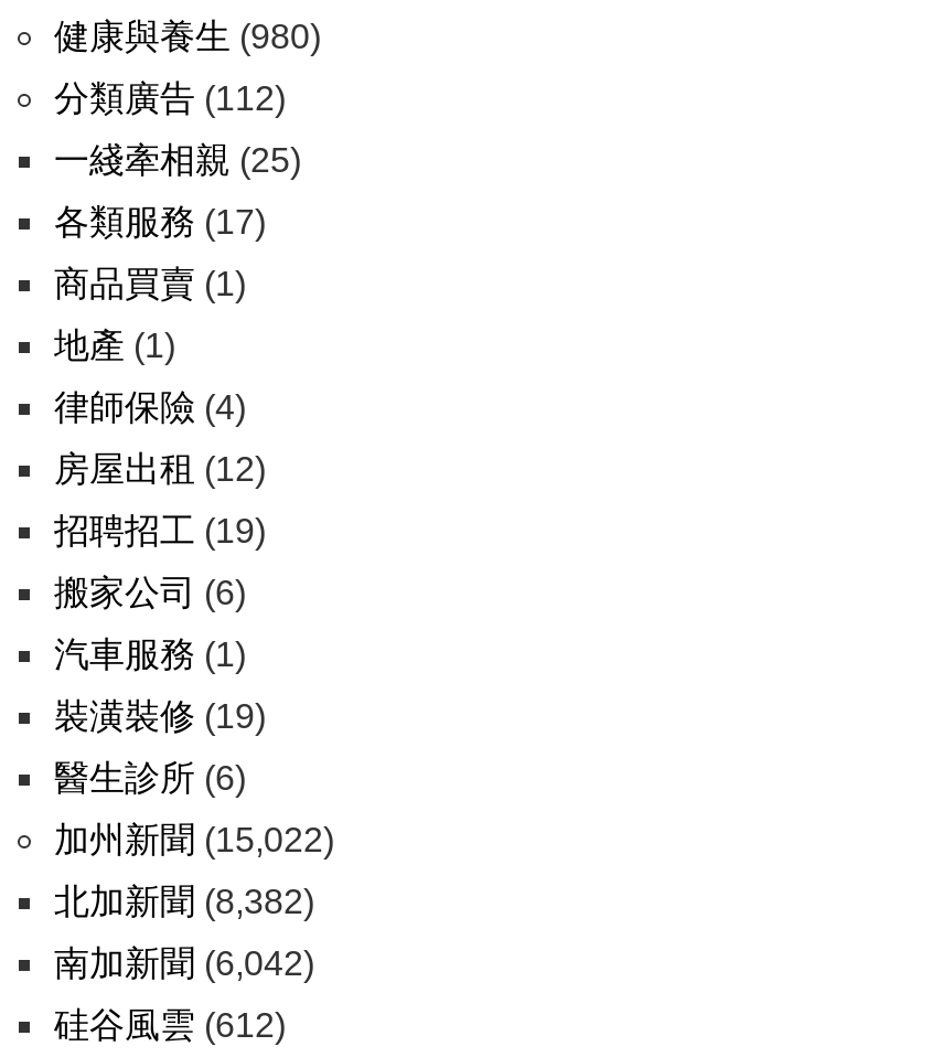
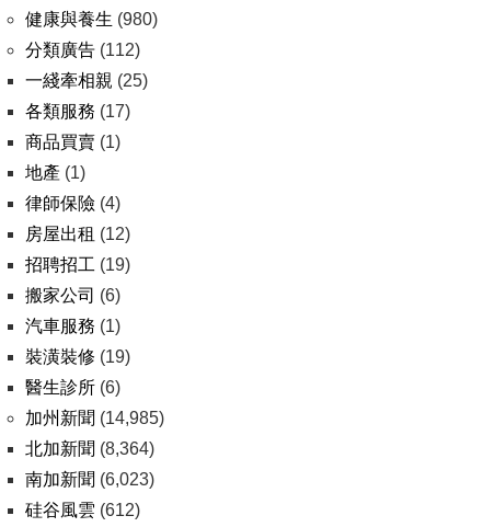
[54,821,334,858] 加州新聞(15,022) -> [25,409,164,427] 加州新聞(14,985)
[54,883,314,920] 北加新聞(8,382) -> [25,439,154,458] 北加新聞(8,364)
[54,944,314,982] 南加新聞(6,042) -> [25,470,154,489] 南加新聞(6,023)

